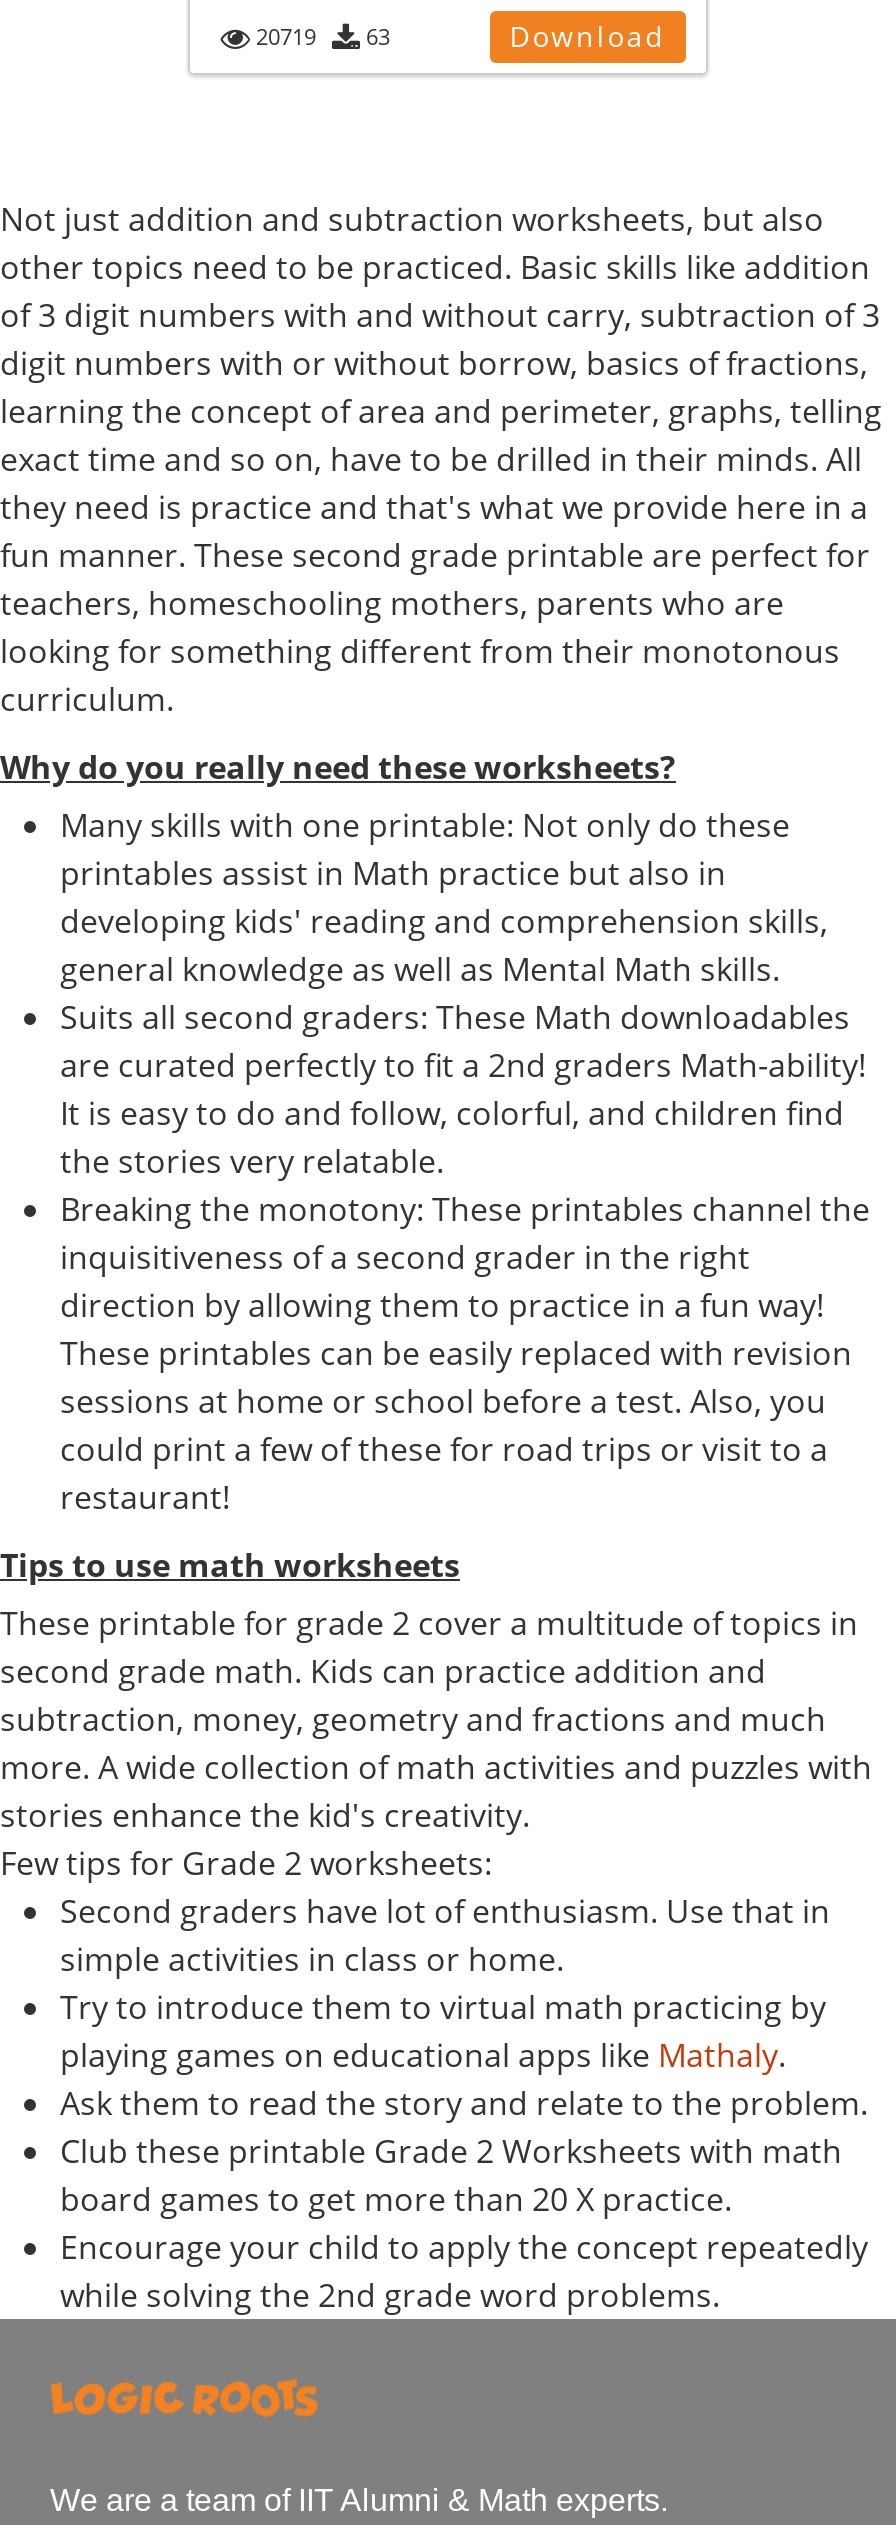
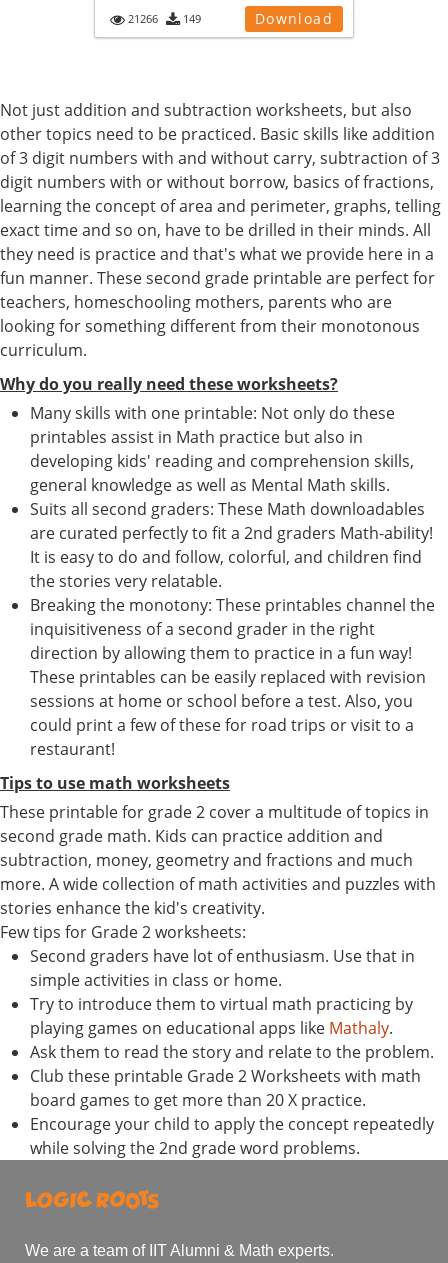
[256,20,316,50] 20719 -> [128,11,158,26] 21266
[366,20,390,50] 63 -> [183,11,201,26] 149

